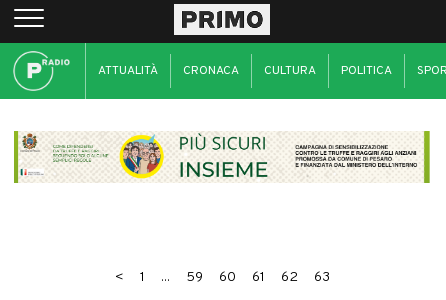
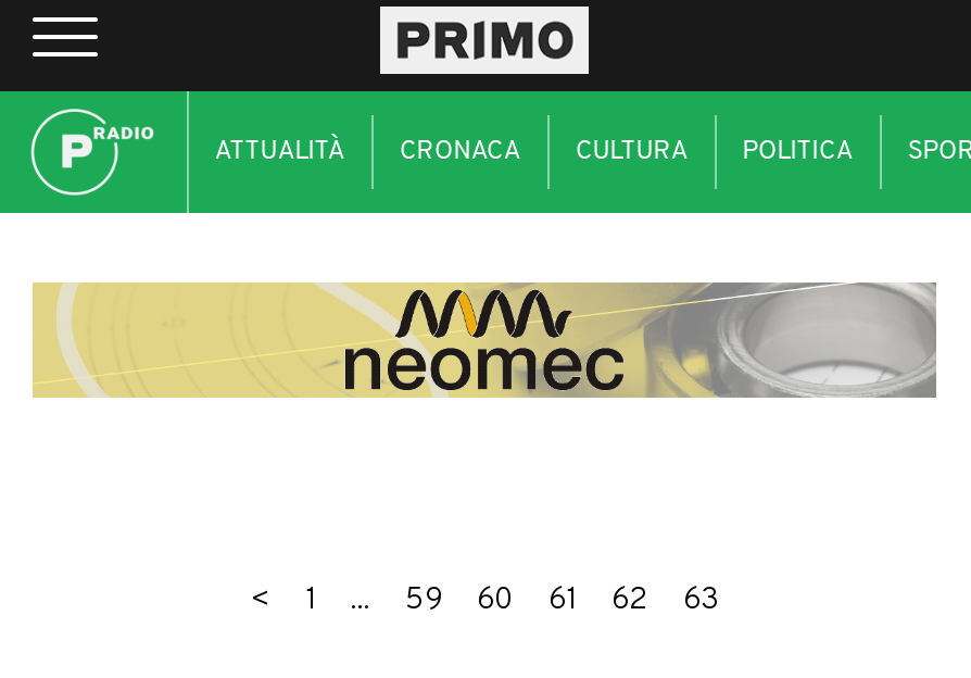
[14,130,430,184] [image] -> [35,280,936,400] [image]

